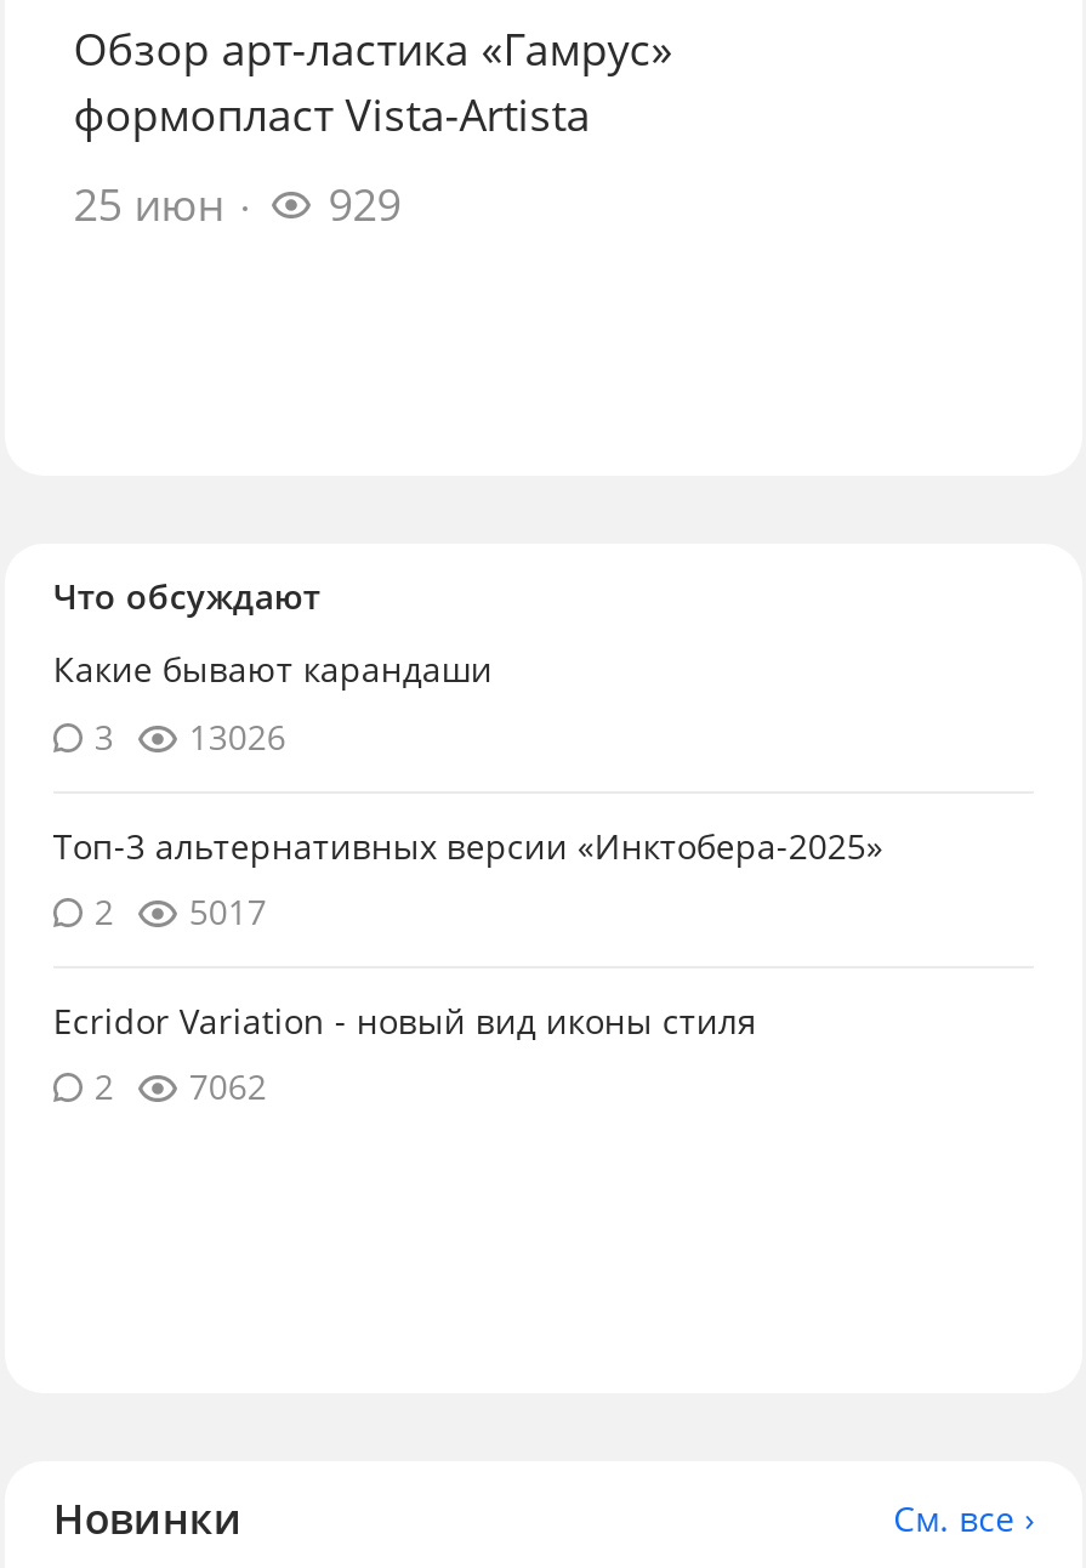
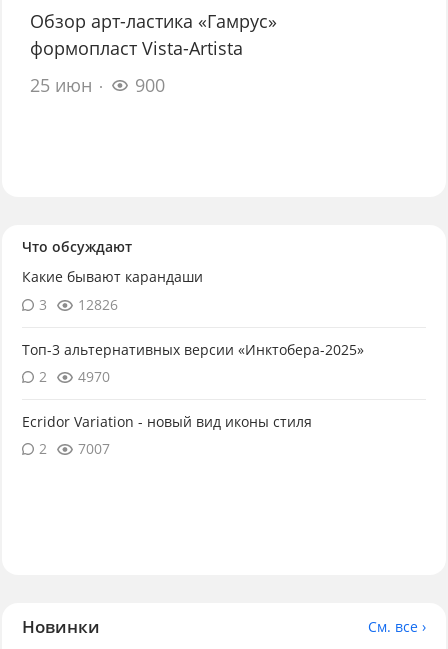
[74,176,401,234] 25 июн 929 -> [30,73,165,97] 25 июн 900
[94,713,286,759] 3 13026 -> [39,295,118,314] 3 12826
[94,888,267,934] 2 5017 -> [39,367,110,386] 2 4970
[94,1063,267,1109] 2 7062 -> [39,439,110,458] 2 7007

